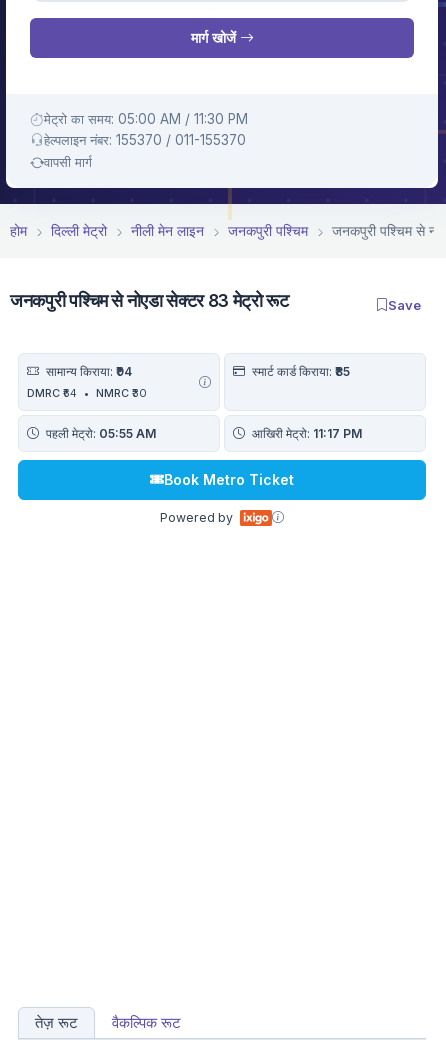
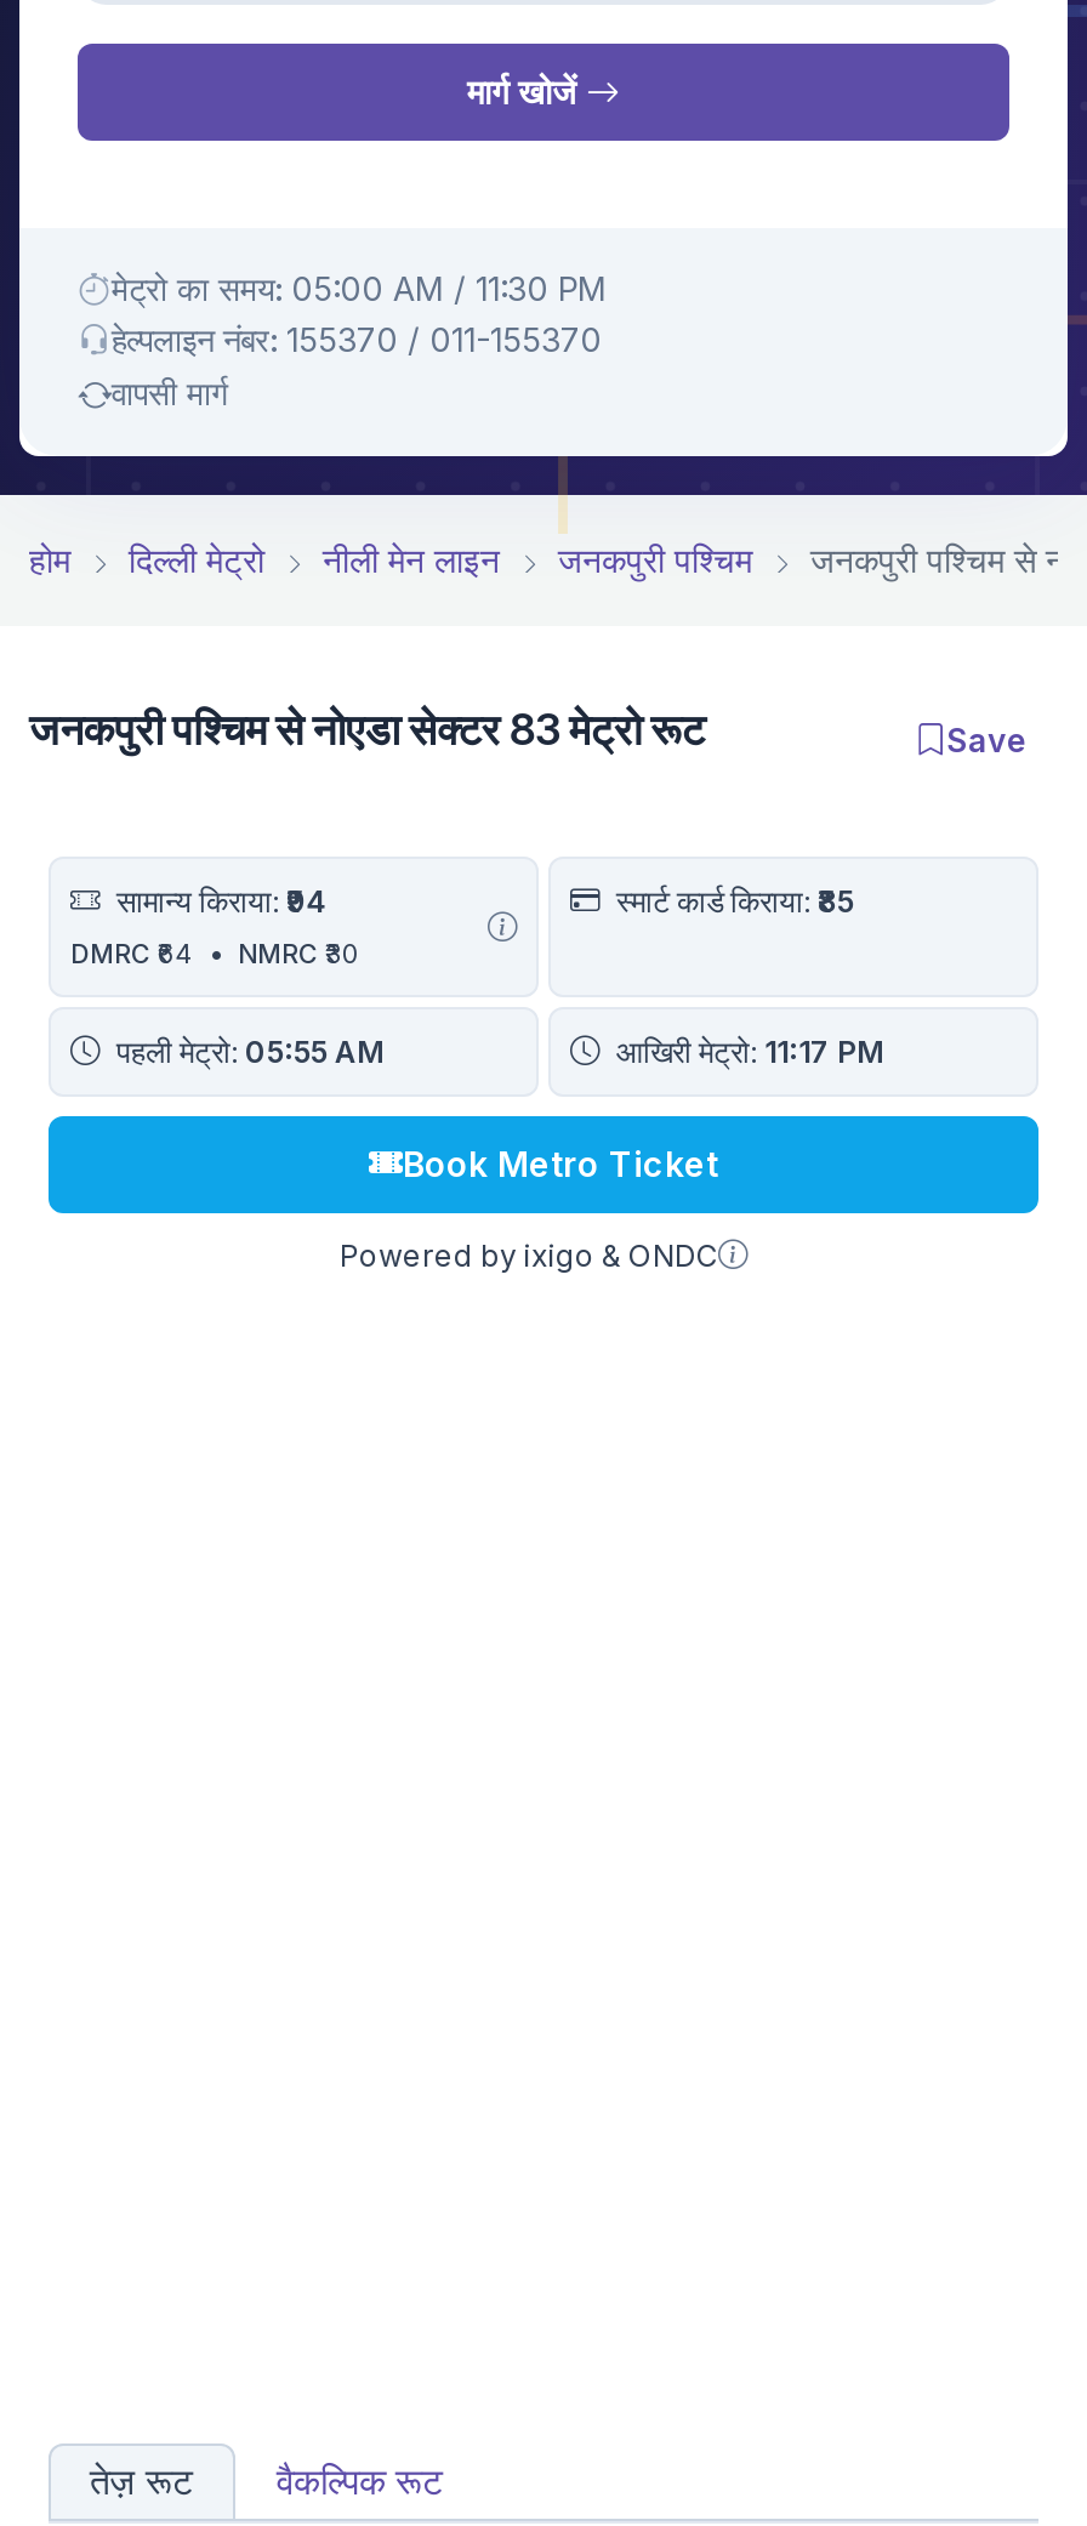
[160,509,236,524] Powered by -> [340,1236,718,1273] Powered by ixigo & ONDC

